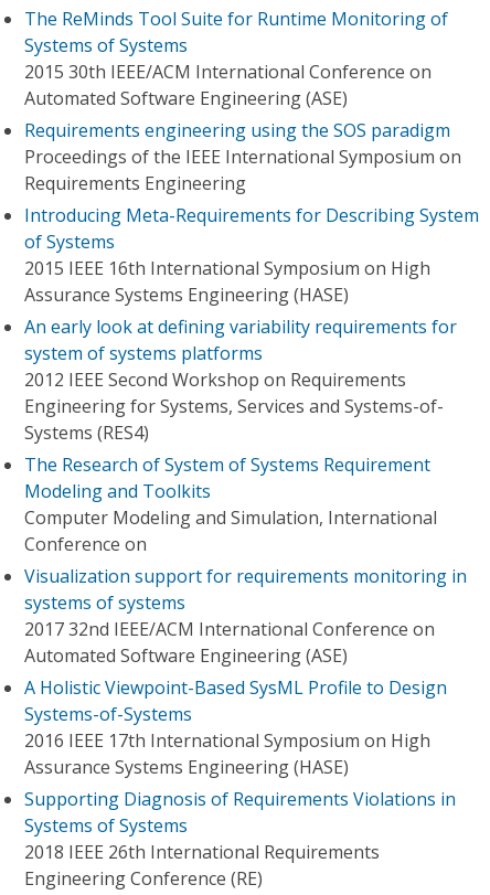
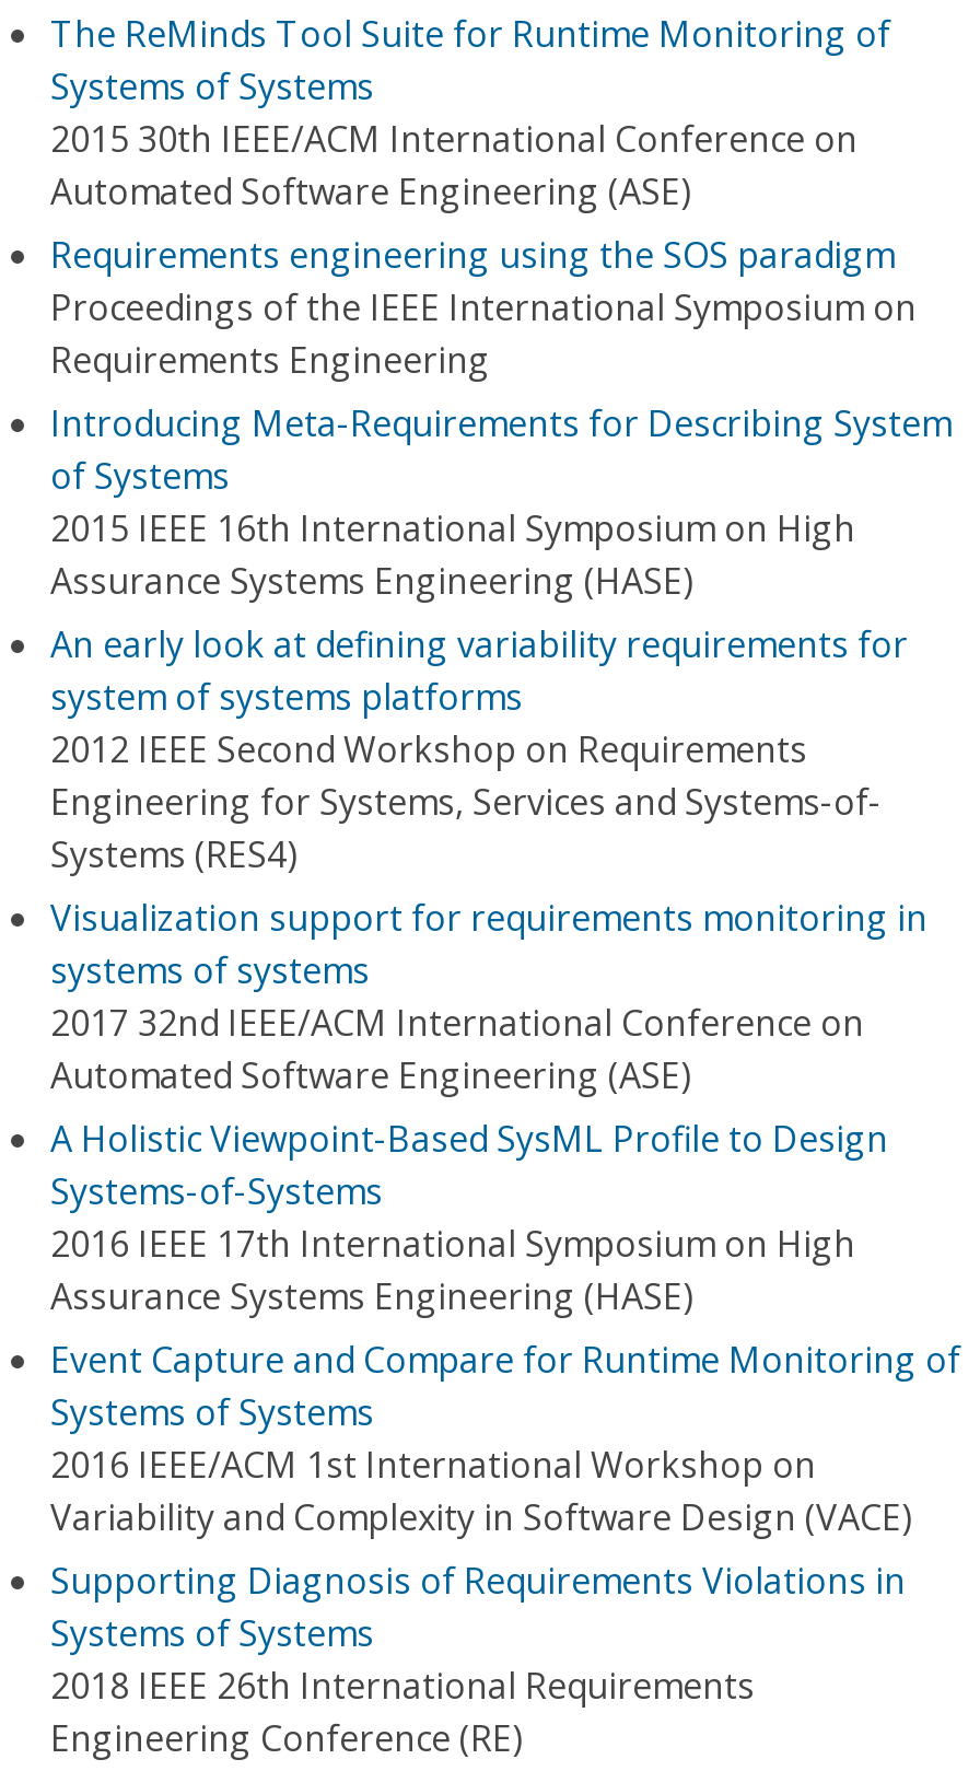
[24,452,437,556] The Research of System of Systems Requirement | Modeling and Toolkits | Computer Modeling and Simulation, International | Conference on -> none
moved [24,564,467,779] -> [50,894,927,1320]: Visualization support for requirements monitoring in | systems of systems | 2017 32nd IEEE/ACM International Conference on | Automated Software Engineering (ASE) | A Holistic Viewpoint-Based SysML Profile to Design | Systems-of-Systems | 2016 IEEE 17th International Symposium on High | Assurance Systems Engineering (HASE)
none -> [50,1336,960,1541] Event Capture and Compare for Runtime Monitoring of | Systems of Systems | 2016 IEEE/ACM 1st International Workshop on | Variability and Complexity in Software Design (VACE)

